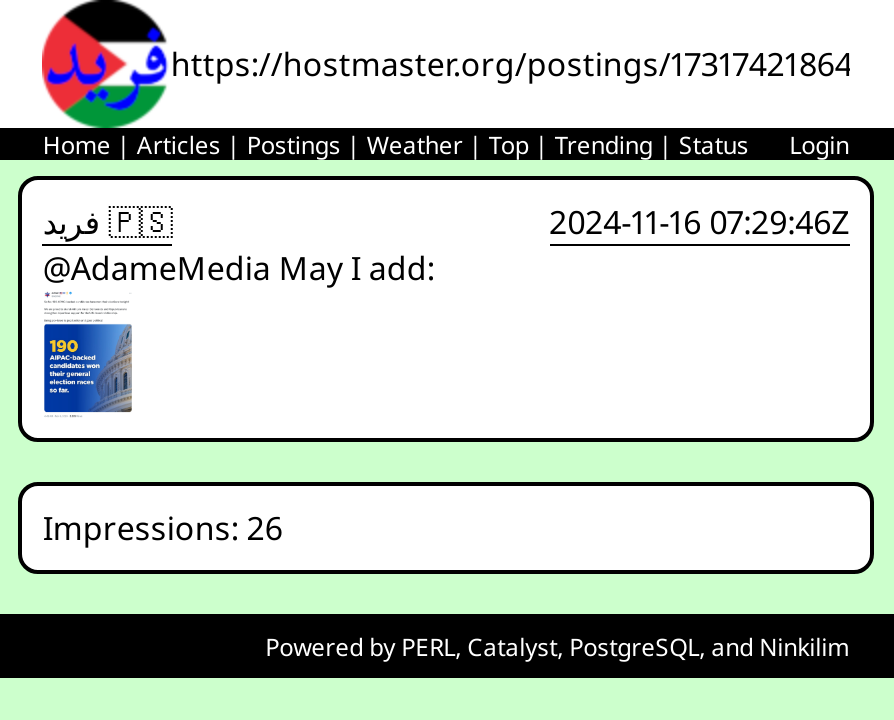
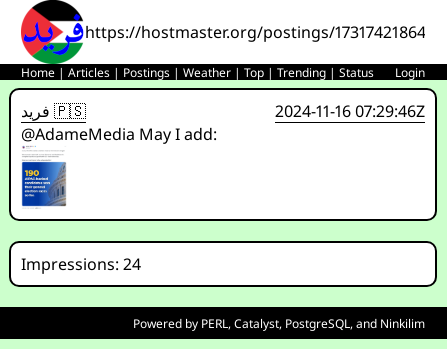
[43,506,283,550] Impressions: 26 -> [21,253,141,275] Impressions: 24

